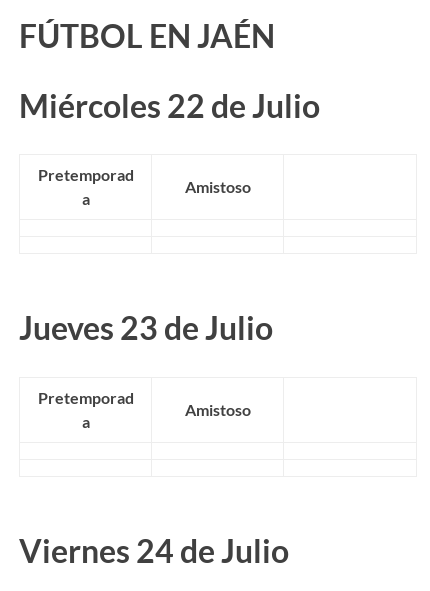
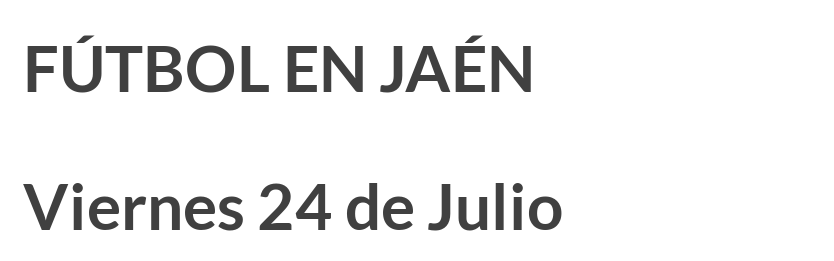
[19,86,320,208] Miércoles 22 de Julio | Pretemporad | a -> none
[184,177,250,196] Amistoso -> none
[19,308,273,431] Jueves 23 de Julio | Pretemporad | a -> none
[184,400,250,419] Amistoso -> none

